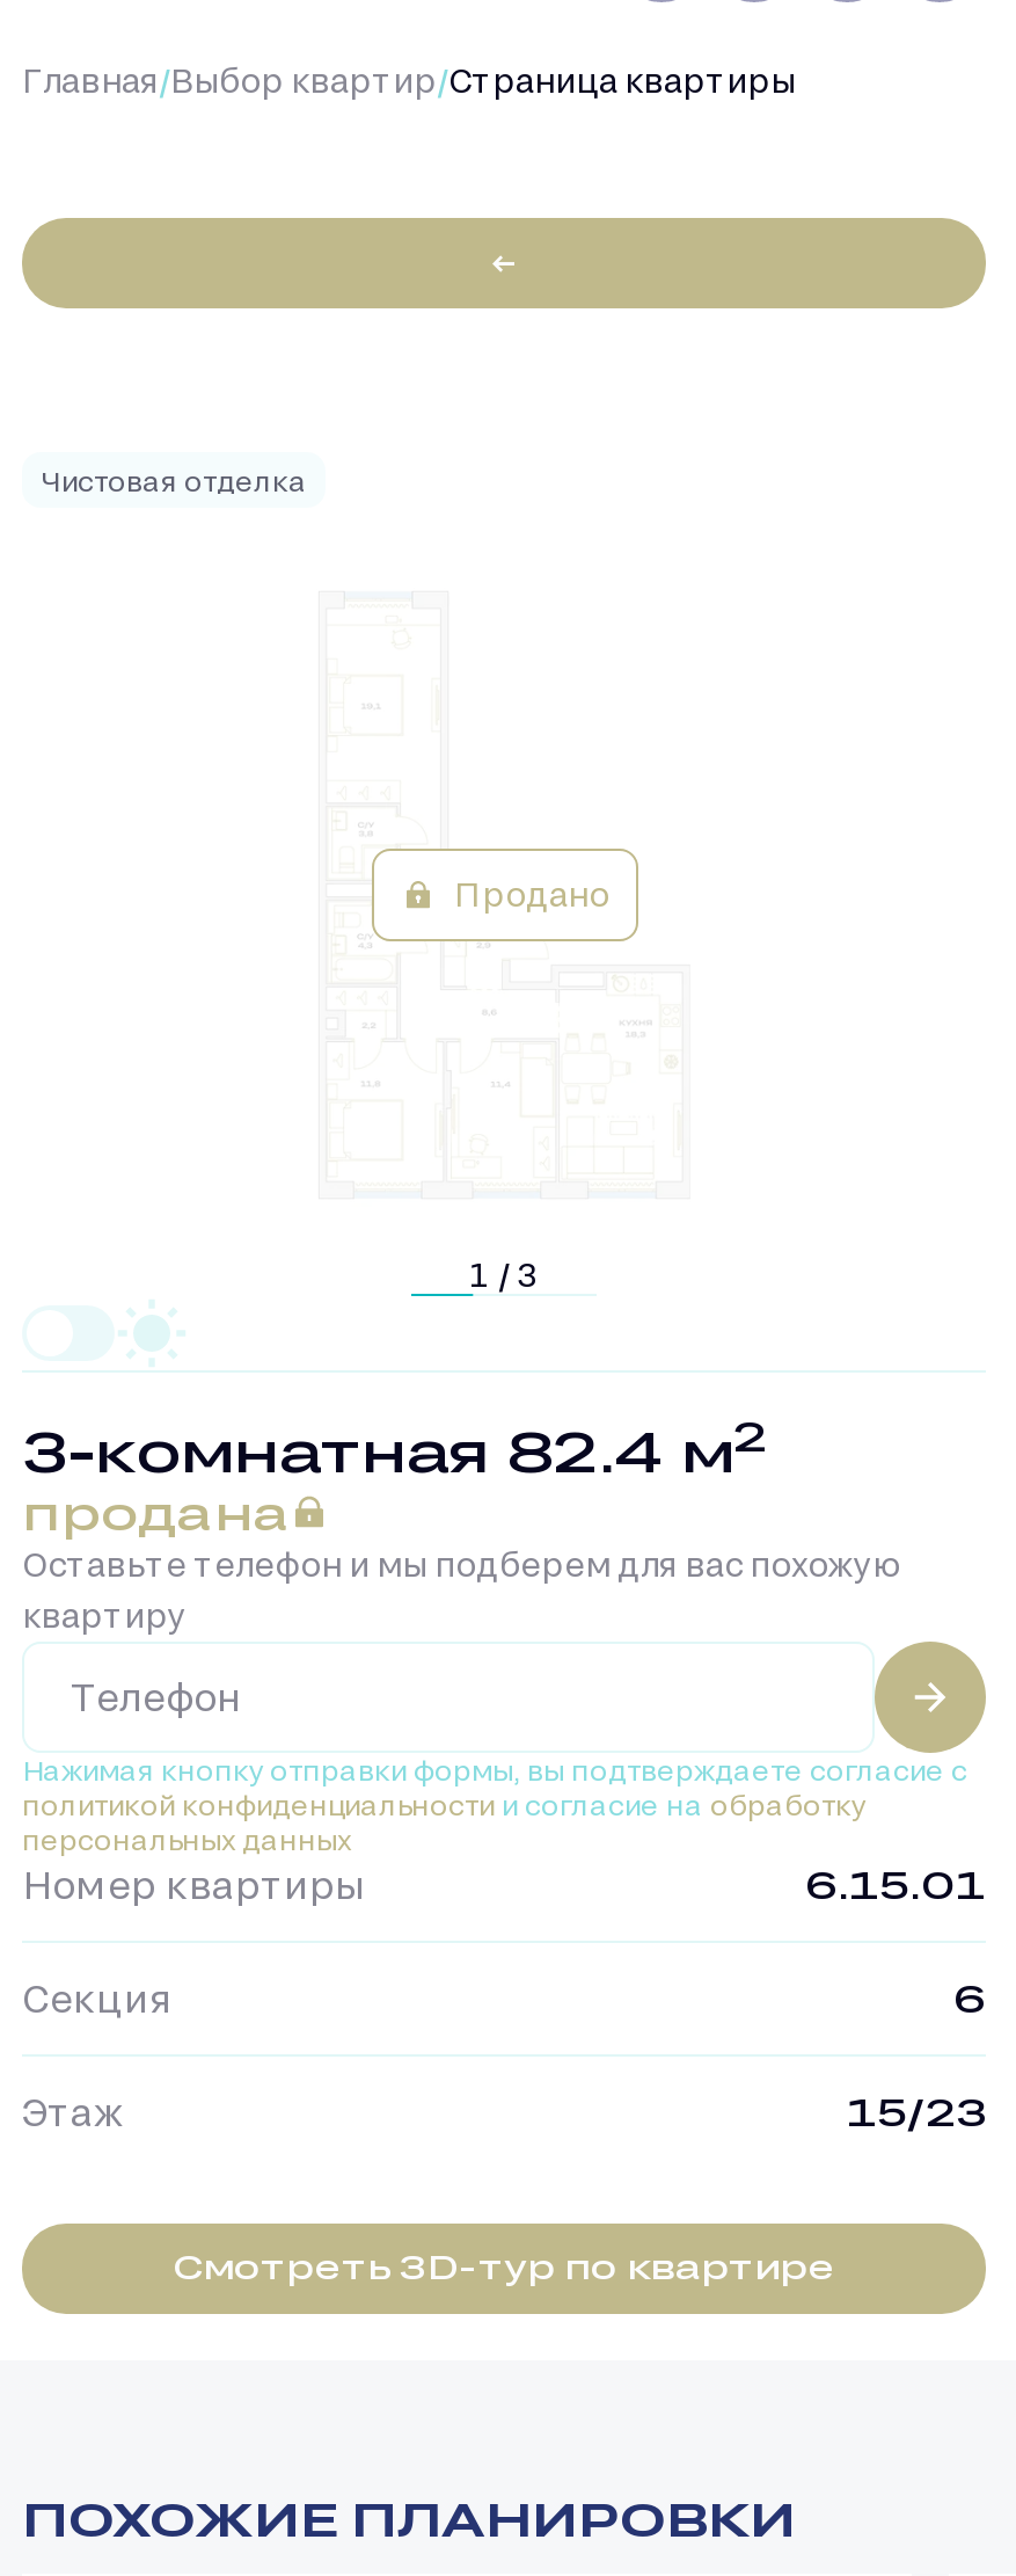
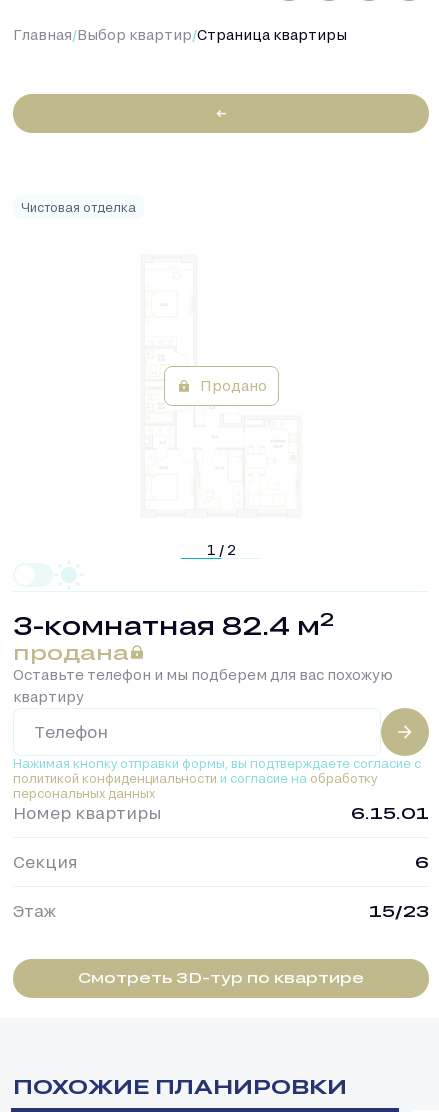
[470,1254,538,1294] 1 / 3 -> [206,541,235,558] 1 / 2

